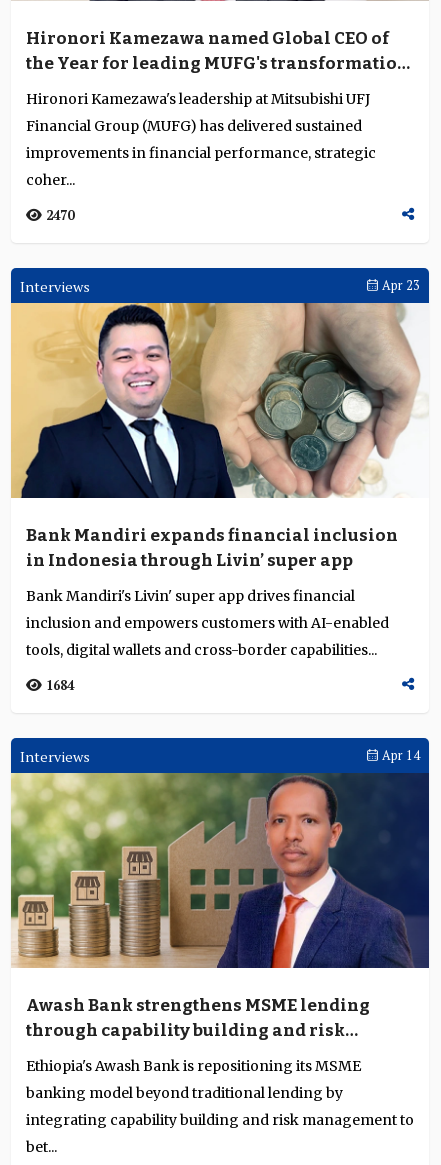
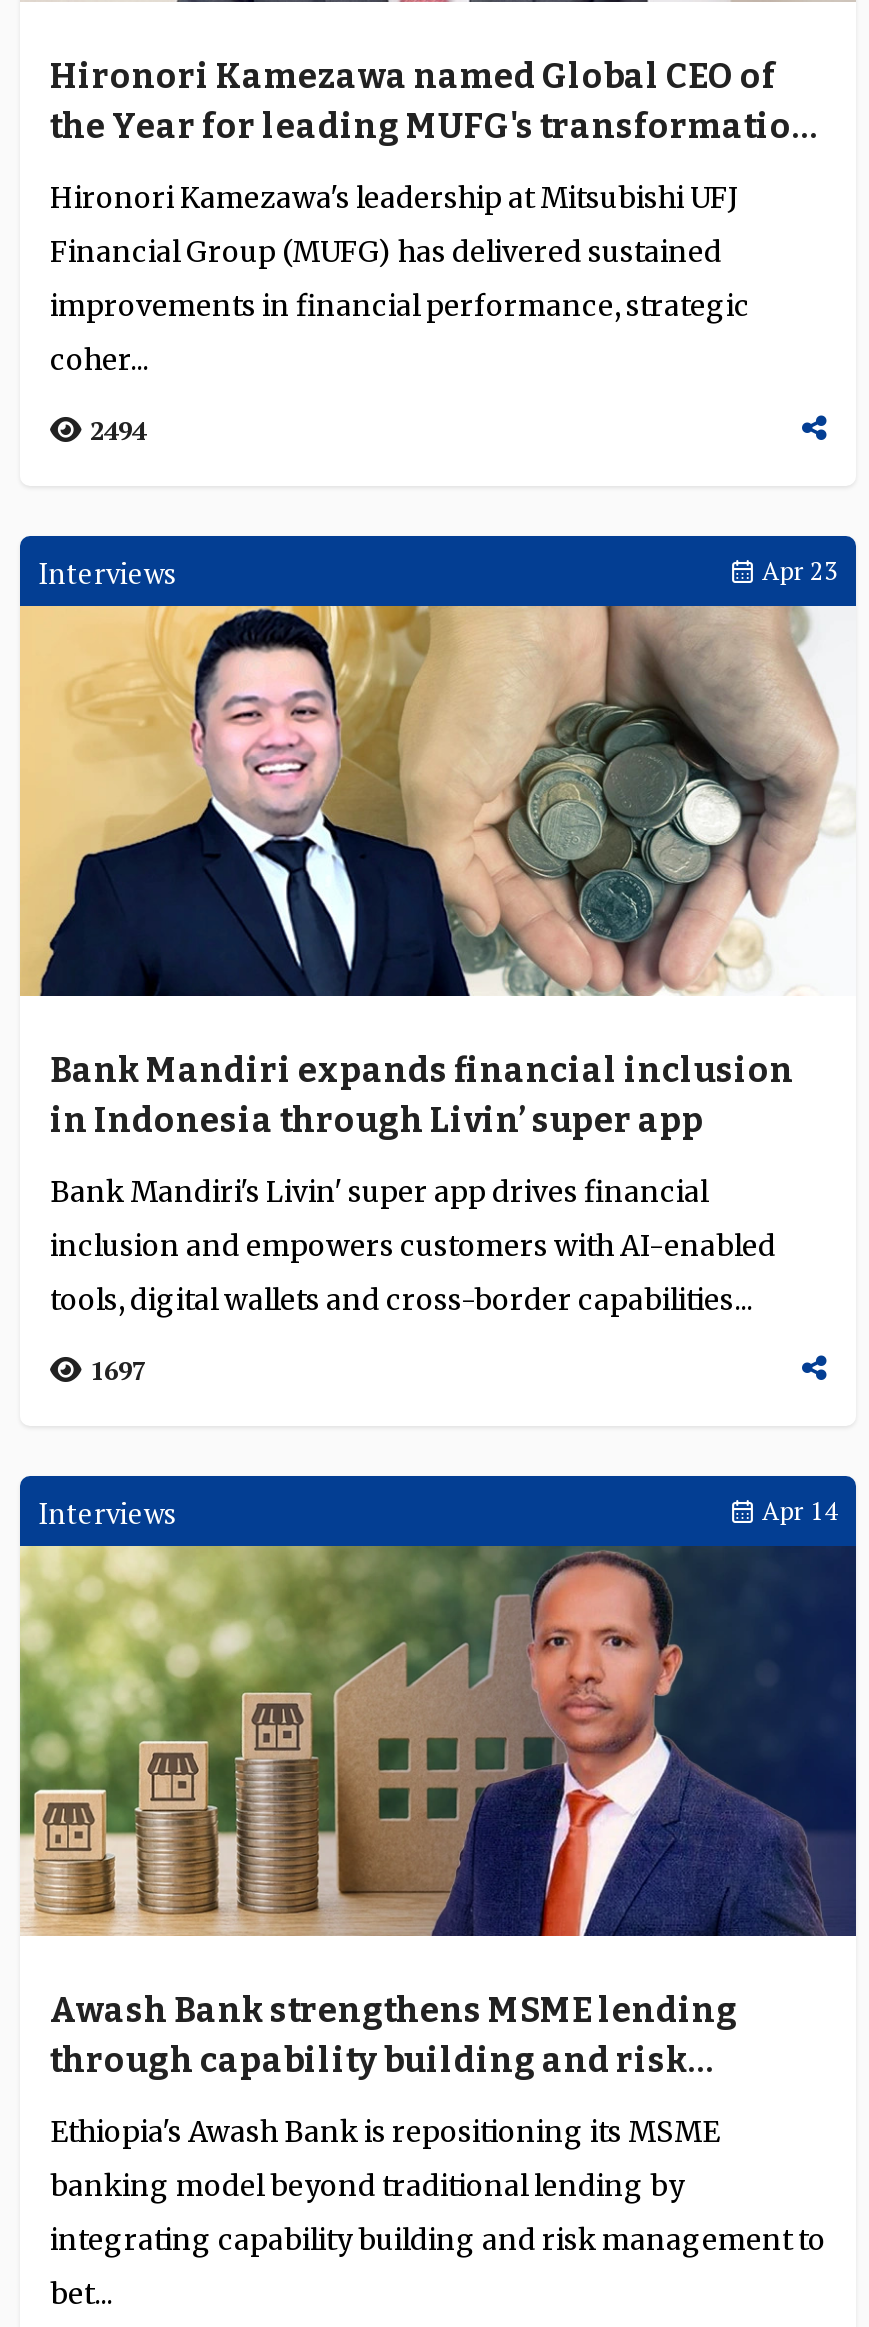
[46,206,74,224] 2470 -> [90,412,146,448] 2494
[46,676,74,694] 1684 -> [90,1352,146,1388] 1697

